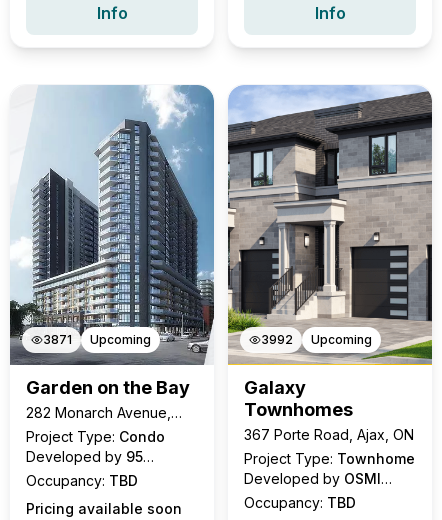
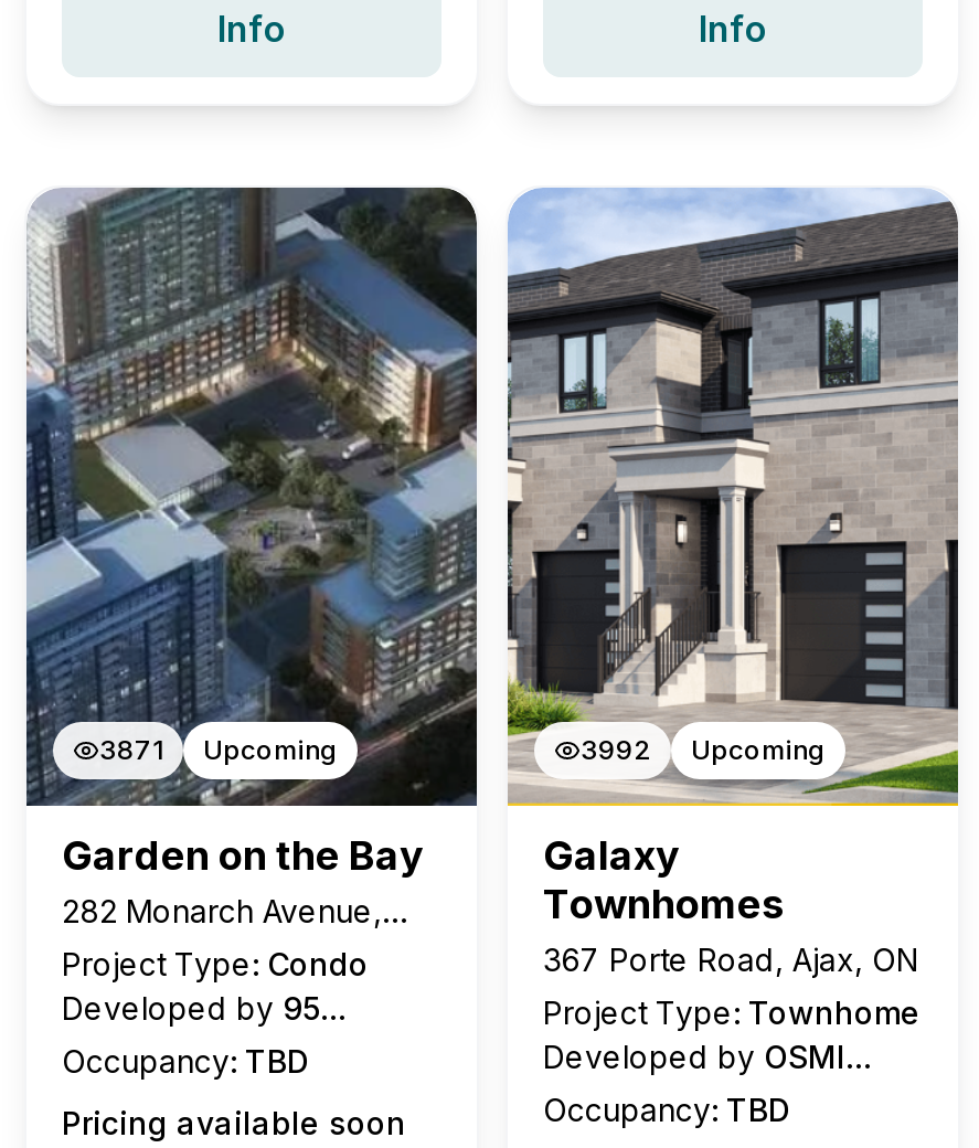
[10,84,215,366] [image] -> [24,185,479,808] [image]

